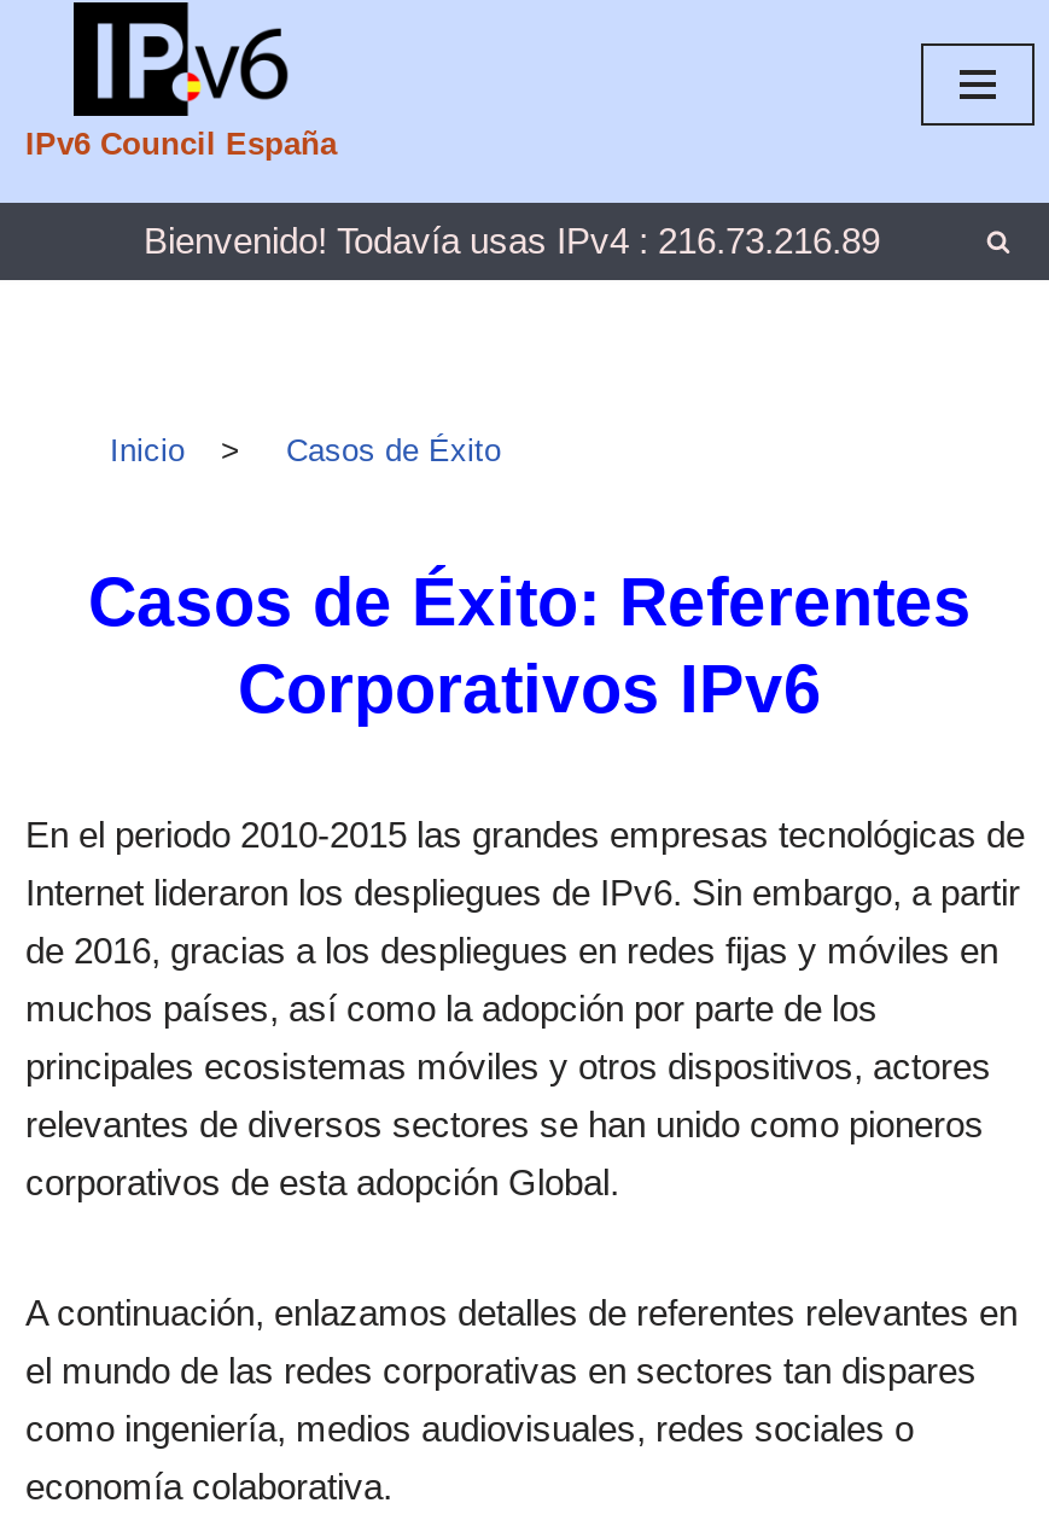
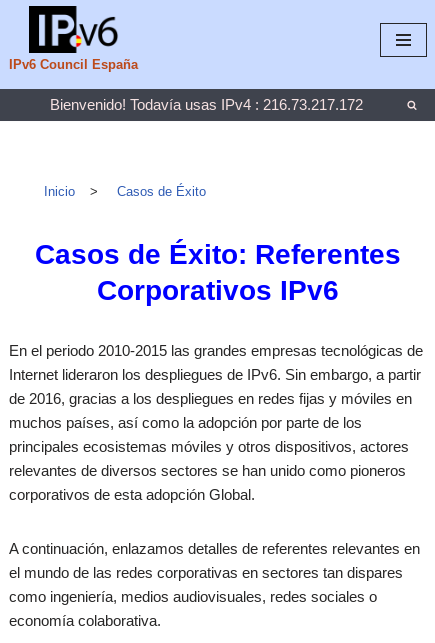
[144,219,890,260] Bienvenido! Todavía usas IPv4 : 216.73.216.89 -> [50,96,367,113] Bienvenido! Todavía usas IPv4 : 216.73.217.172

